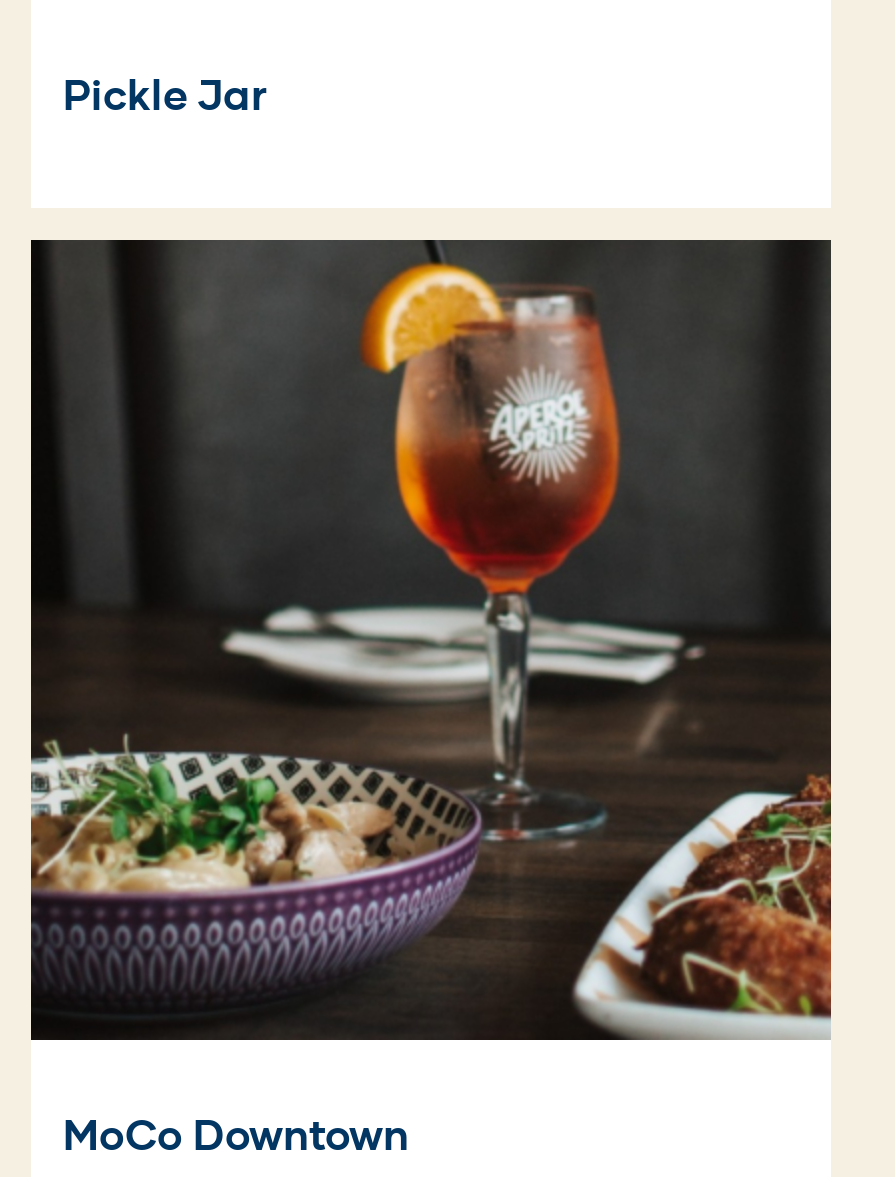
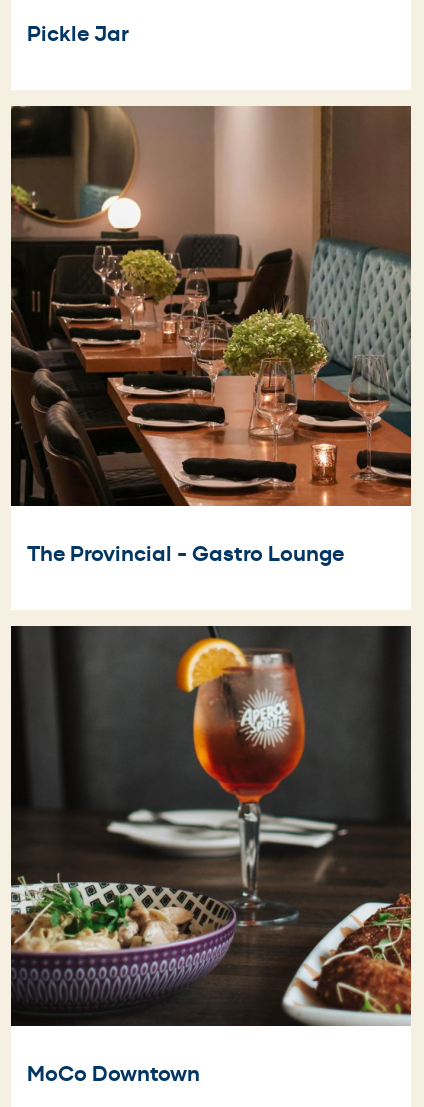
none -> [10,105,412,567] [image] | The Provincial - Gastro Lounge

